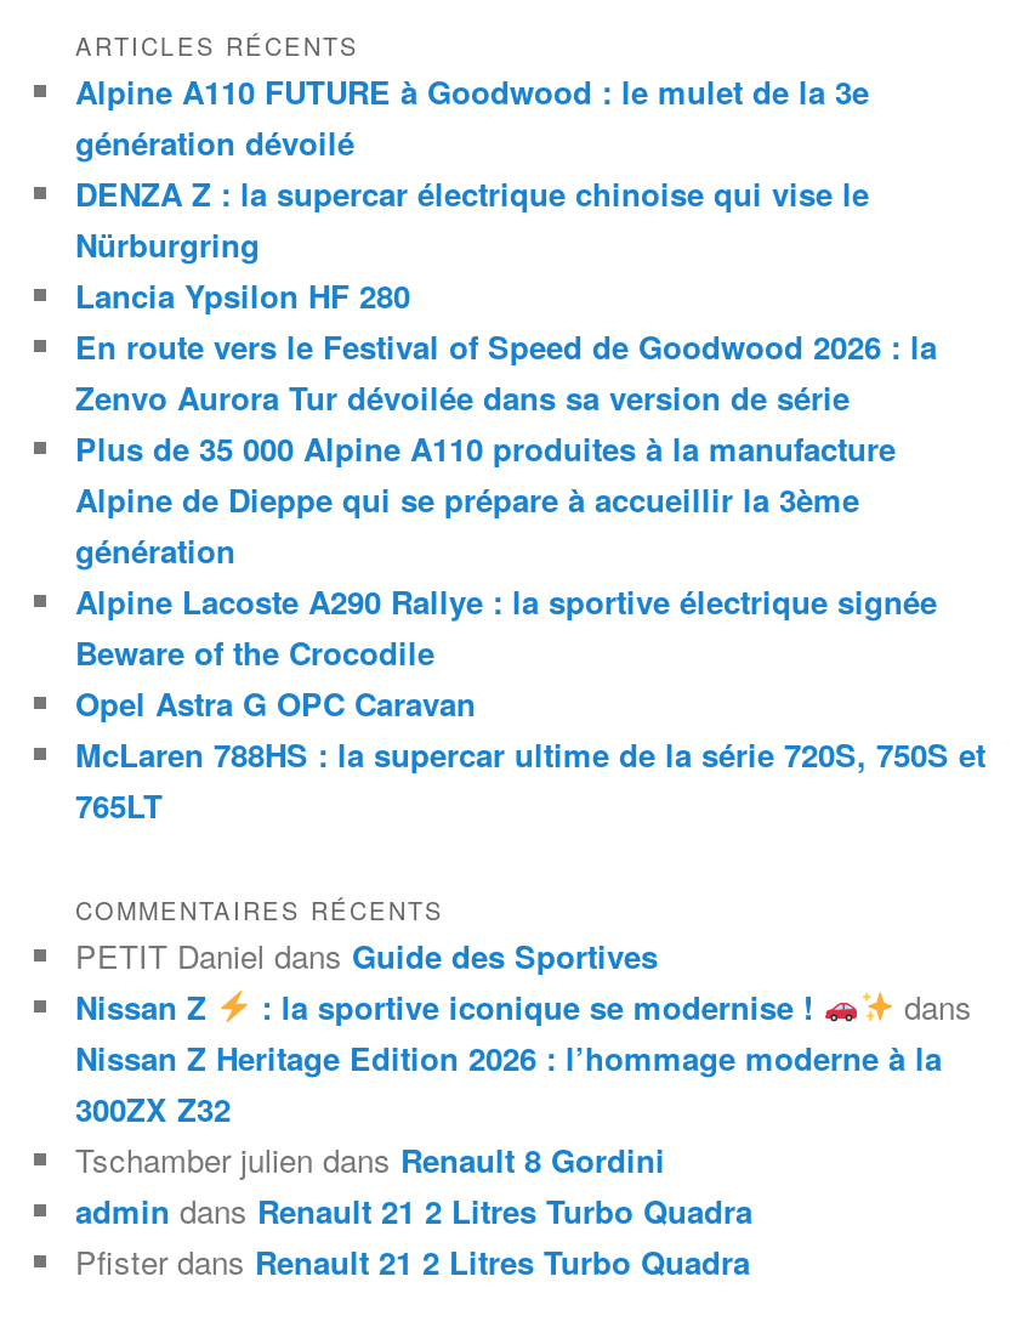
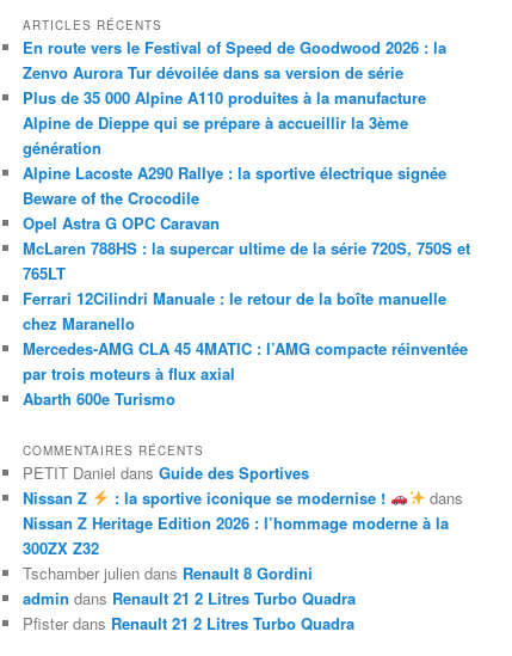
[75,67,869,318] Alpine A110 FUTURE à Goodwood : le mulet de la 3e | génération dévoilé | DENZA Z : la supercar électrique chinoise qui vise le | Nürburgring | Lancia Ypsilon HF 280 -> none
moved [75,322,985,827] -> [23,36,470,284]: En route vers le Festival of Speed de Goodwood 2026 : la | Zenvo Aurora Tur dévoilée dans sa version de série | Plus de 35 000 Alpine A110 produites à la manufacture | ... | McLaren 788HS : la supercar ultime de la série 720S, 750S et | 765LT
none -> [23,287,468,410] Ferrari 12Cilindri Manuale : le retour de la boîte manuelle | chez Maranello | Mercedes-AMG CLA 45 4MATIC : l’AMG compacte réinventée | par trois moteurs à flux axial | Abarth 600e Turismo

